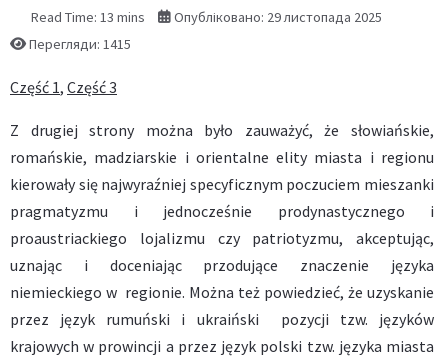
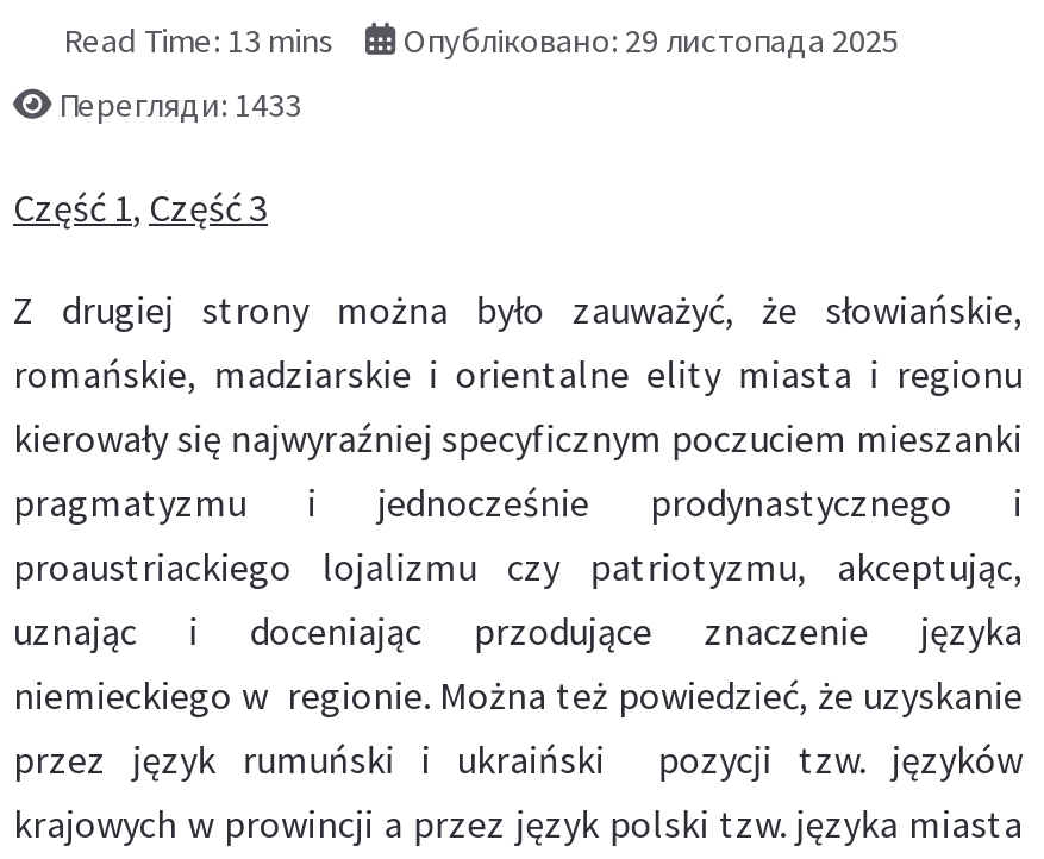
[29,35,131,53] Перегляди: 1415 -> [58,84,301,127] Перегляди: 1433

